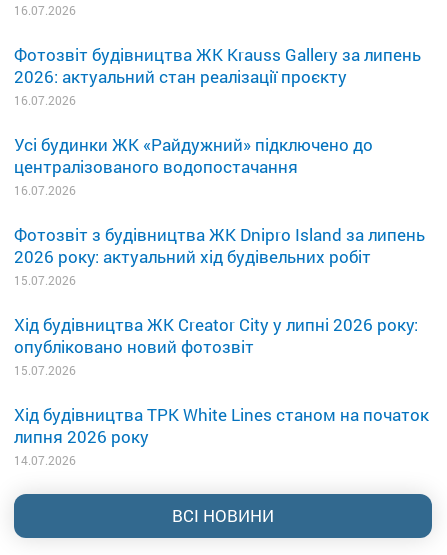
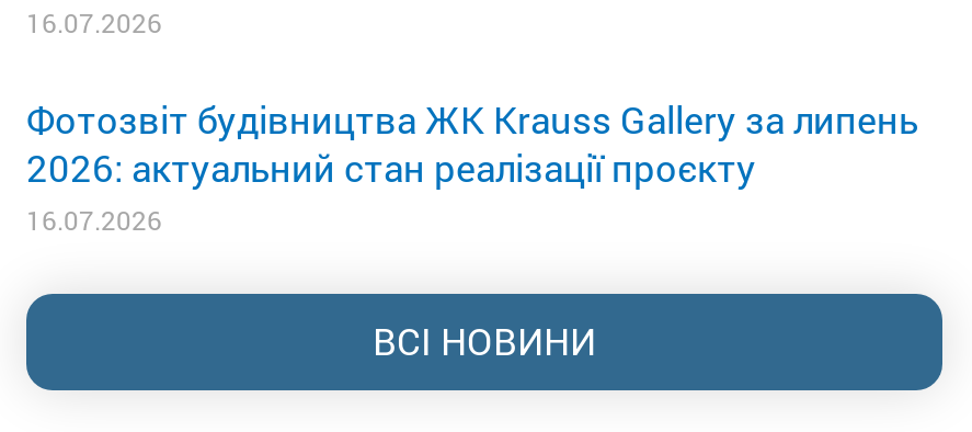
[14,133,429,468] Усі будинки ЖК «Райдужний» підключено до | централізованого водопостачання | 16.07.2026 | Фотозвіт з будівництва ЖК Dnipro Island за липень | 2026 року: актуальний хід будівельних робіт | 15.07.2026 | Хід будівництва ЖК Creator City у липні 2026 року: | опубліковано новий фотозвіт | 15.07.2026 | Хід будівництва ТРК White Lines станом на початок | липня 2026 року | 14.07.2026 -> none

